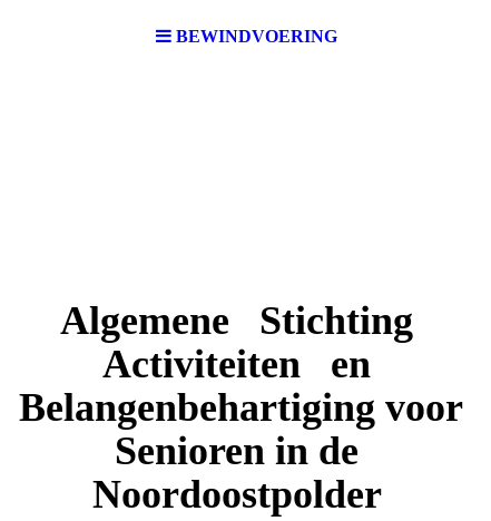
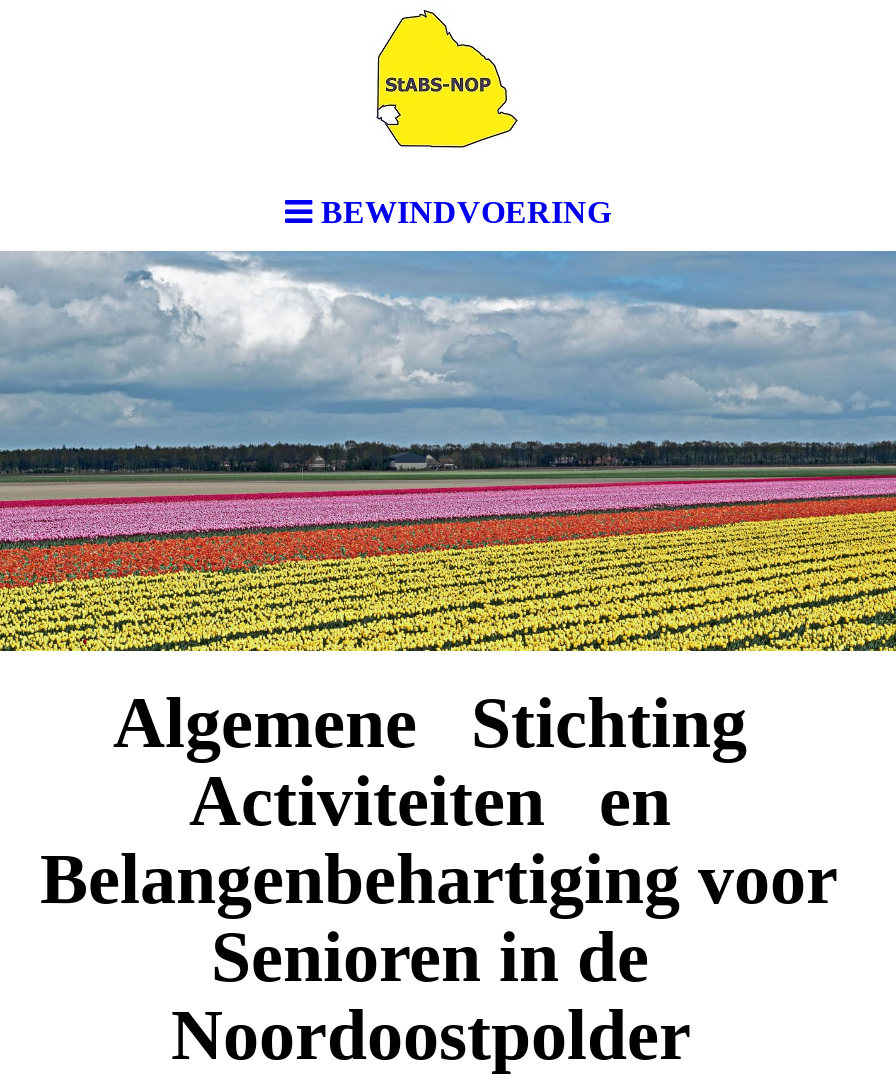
none -> [374,9,518,149] [image]
none -> [6,249,890,653] [image]

